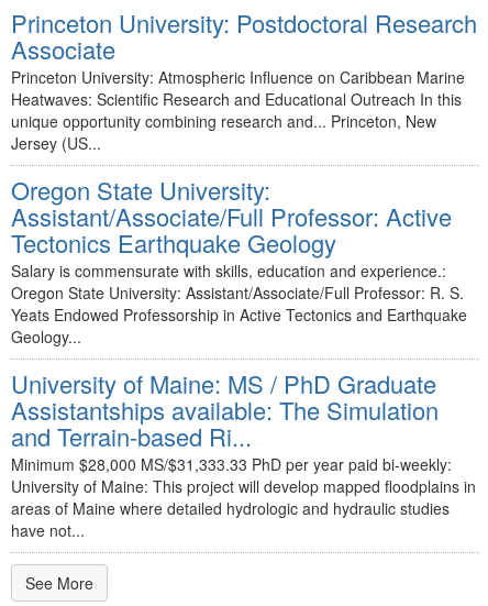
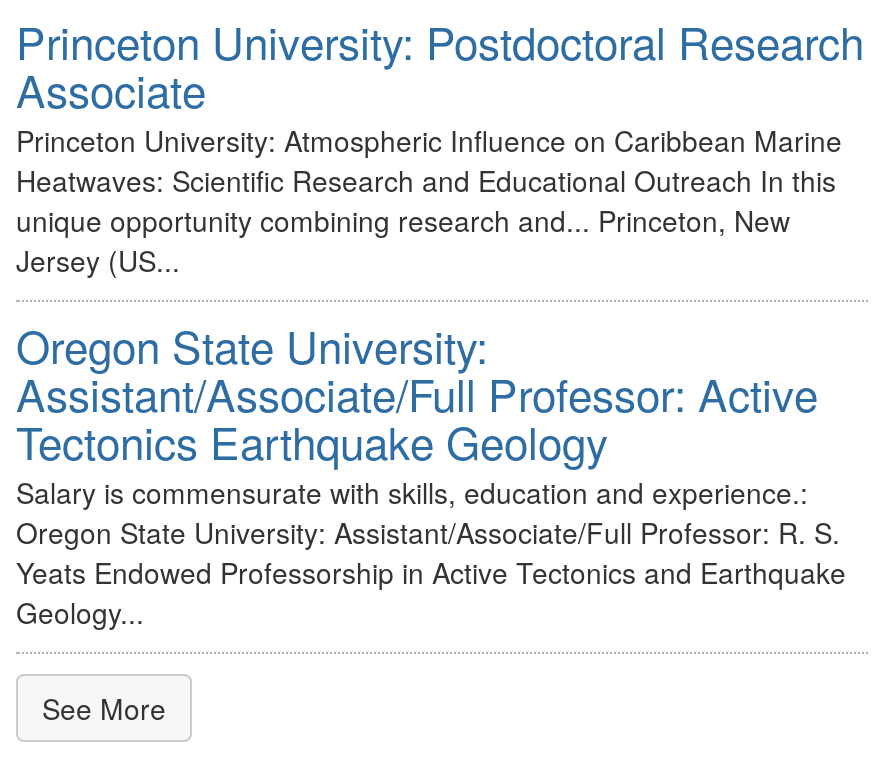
[11,366,476,541] University of Maine: MS / PhD Graduate | Assistantships available: The Simulation | and Terrain-based Ri... | Minimum $28,000 MS/$31,333.33 PhD per year paid bi-weekly: | University of Maine: This project will develop mapped floodplains in | areas of Maine where detailed hydrologic and hydraulic studies | have not... -> none

